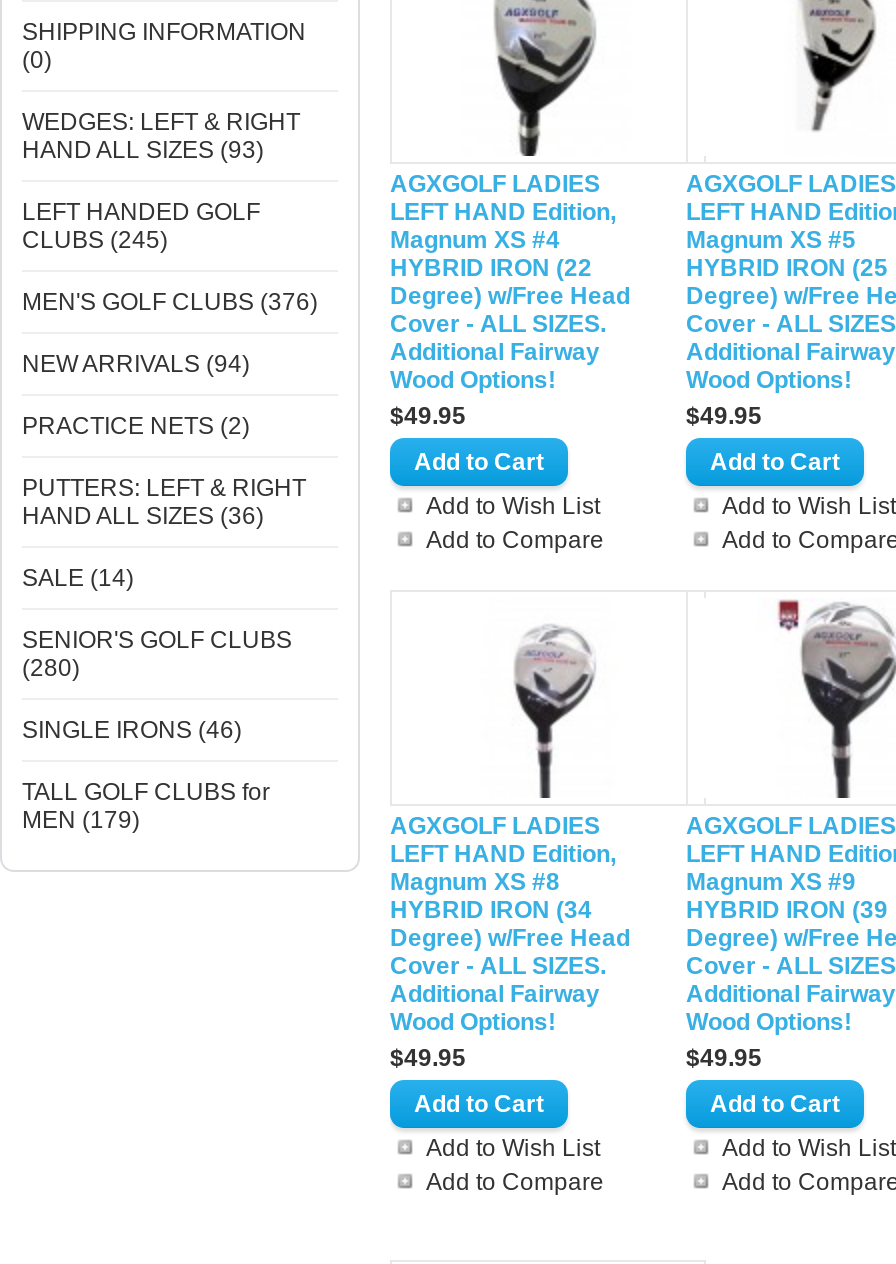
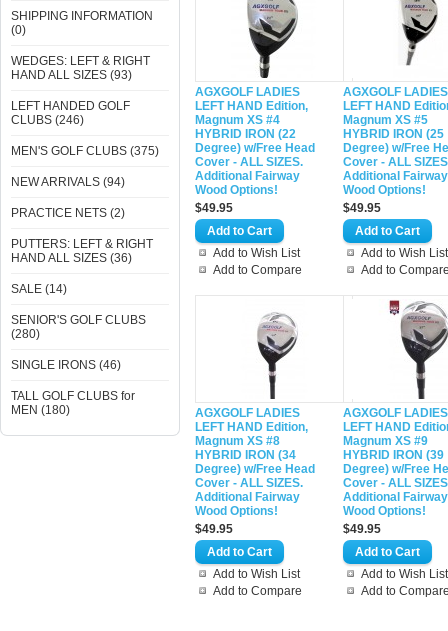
[22,226,168,254] CLUBS (245) -> [11,113,84,127] CLUBS (246)
[22,288,318,316] MEN'S GOLF CLUBS (376) -> [11,144,159,158] MEN'S GOLF CLUBS (375)
[22,806,140,834] MEN (179) -> [11,403,70,417] MEN (180)

